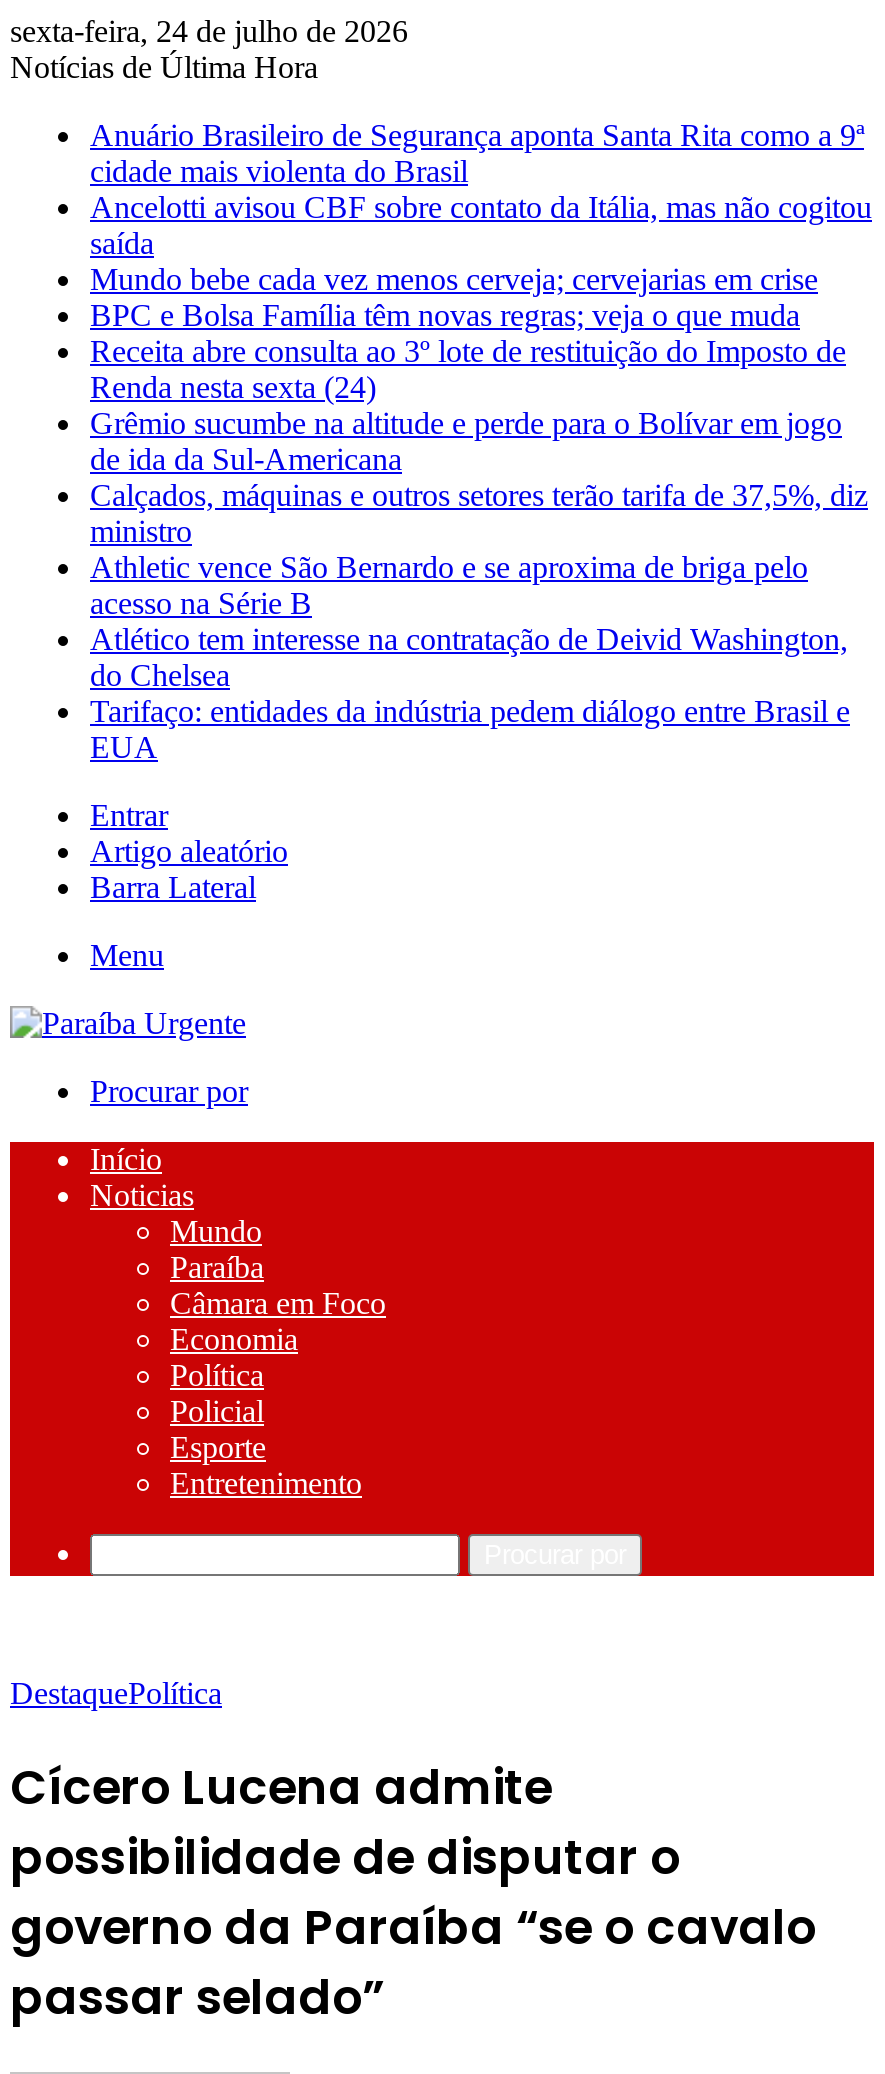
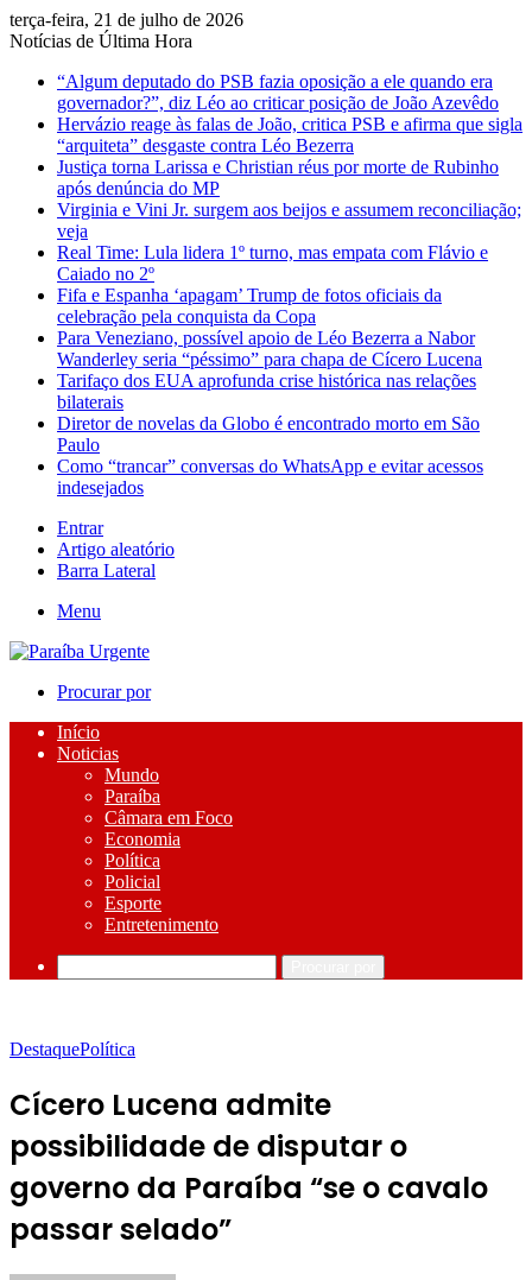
[10,14,408,48] sexta-feira, 24 de julho de 2026 -> [9,9,243,30] terça-feira, 21 de julho de 2026
[90,118,872,764] Anuário Brasileiro de Segurança aponta Santa Rita como a 9ª | cidade mais violenta do Brasil | Ancelotti avisou CBF sobre contato da Itália, mas não cogitou | saída | Mundo bebe cada vez menos cerveja; cervejarias em crise | BPC e Bolsa Família têm novas regras; veja o que muda | Receita abre consulta ao 3º lote de restituição do Imposto de | Renda nesta sexta (24) | Grêmio sucumbe na altitude e perde para o Bolívar em jogo | de ida da Sul-Americana | Calçados, máquinas e outros setores terão tarifa de 37,5%, diz | ministro | Athletic vence São Bernardo e se aproxima de briga pelo | acesso na Série B | Atlético tem interesse na contratação de Deivid Washington, | do Chelsea | Tarifaço: entidades da indústria pedem diálogo entre Brasil e | EUA -> [57,71,522,498] “Algum deputado do PSB fazia oposição a ele quando era | governador?”, diz Léo ao criticar posição de João Azevêdo | Hervázio reage às falas de João, critica PSB e afirma que sigla | “arquiteta” desgaste contra Léo Bezerra | Justiça torna Larissa e Christian réus por morte de Rubinho | após denúncia do MP | Virginia e Vini Jr. surgem aos beijos e assumem reconciliação; | veja | Real Time: Lula lidera 1º turno, mas empata com Flávio e | Caiado no 2º | Fifa e Espanha ‘apagam’ Trump de fotos oficiais da | celebração pela conquista da Copa | Para Veneziano, possível apoio de Léo Bezerra a Nabor | Wanderley seria “péssimo” para chapa de Cícero Lucena | Tarifaço dos EUA aprofunda crise histórica nas relações | bilaterais | Diretor de novelas da Globo é encontrado morto em São | Paulo | Como “trancar” conversas do WhatsApp e evitar acessos | indesejados

